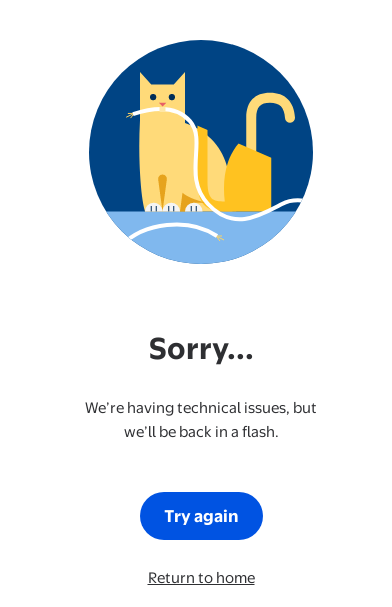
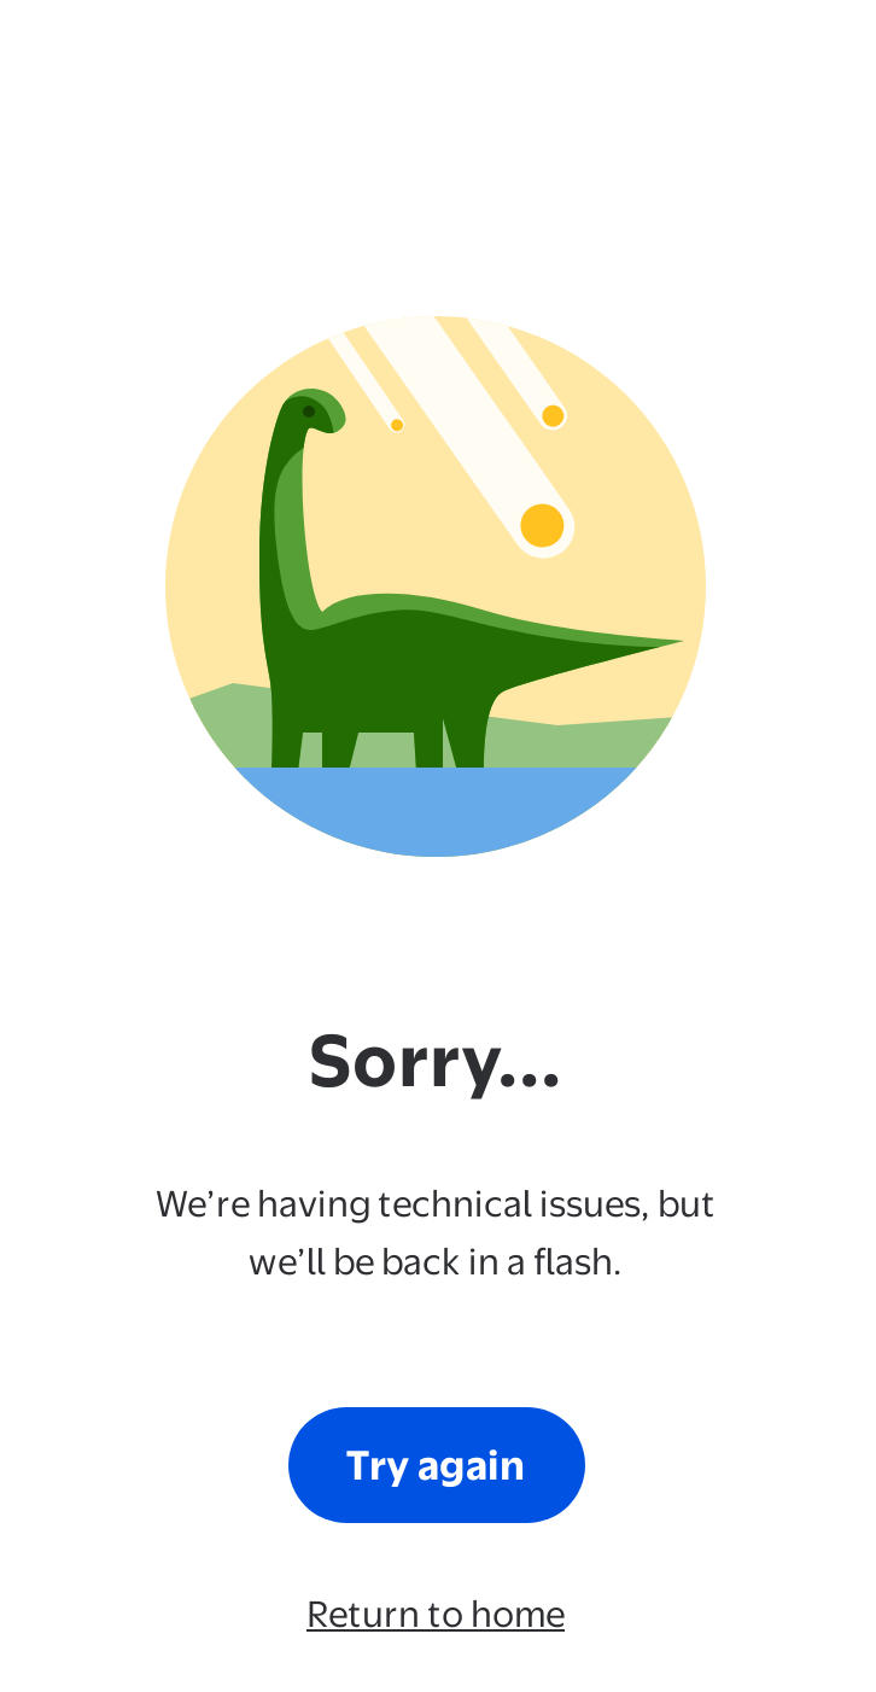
[88,39,314,242] [image] -> [165,316,706,801] [image]

